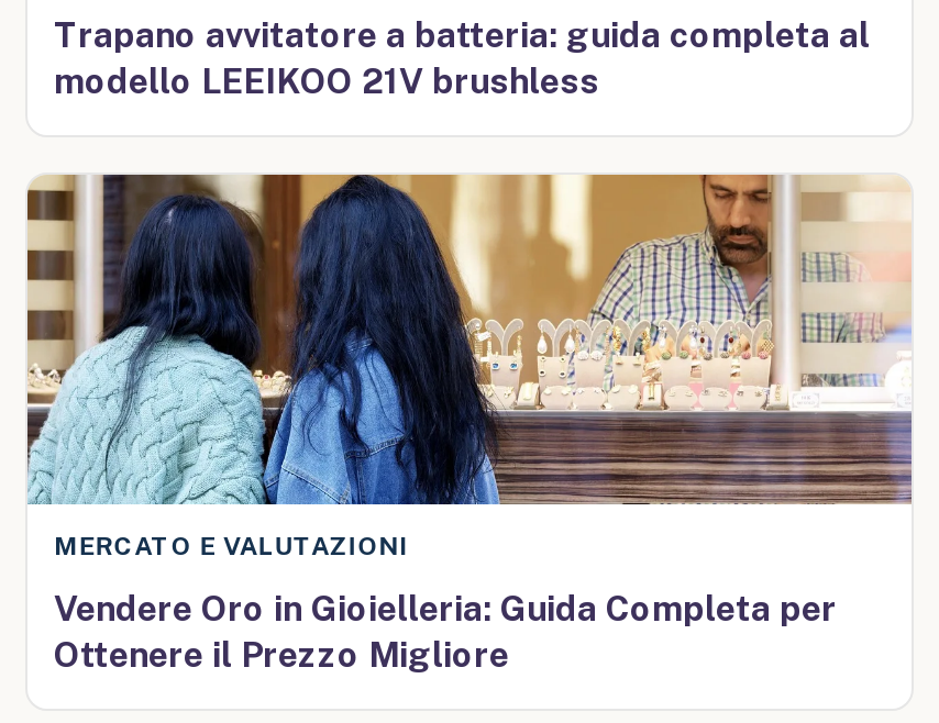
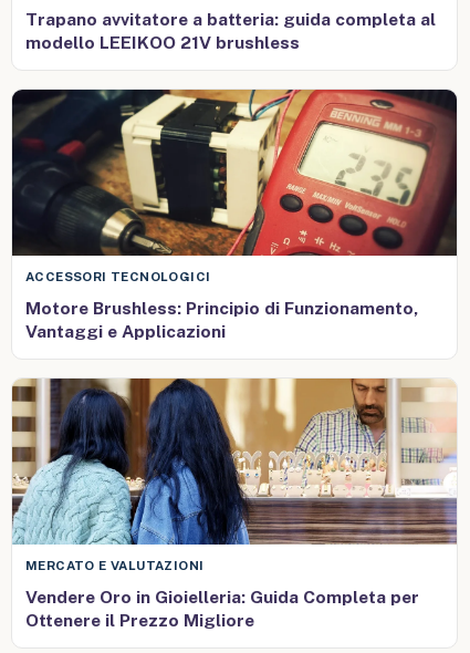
none -> [11,89,458,342] [image] | ACCESSORI TECNOLOGICI | Motore Brushless: Principio di Funzionamento, | Vantaggi e Applicazioni

